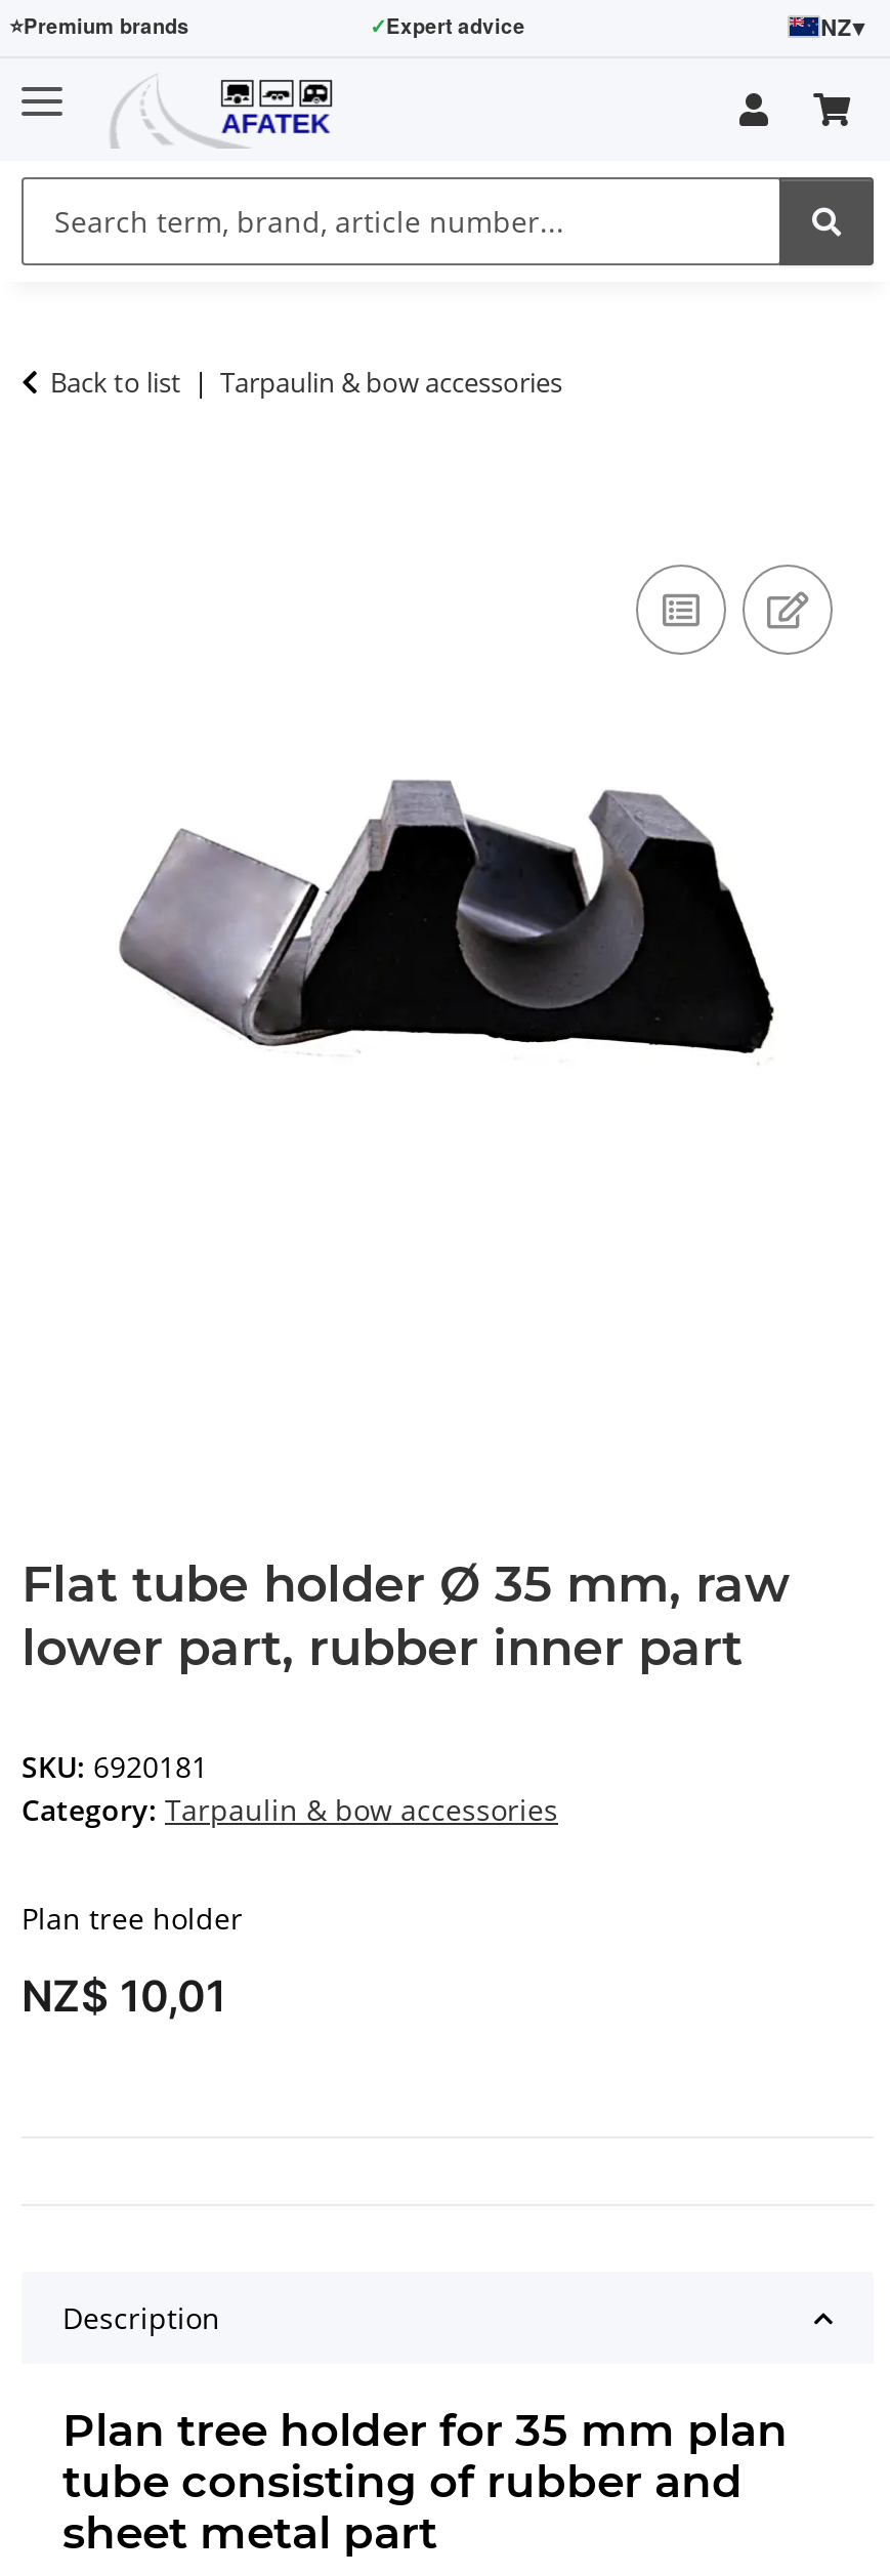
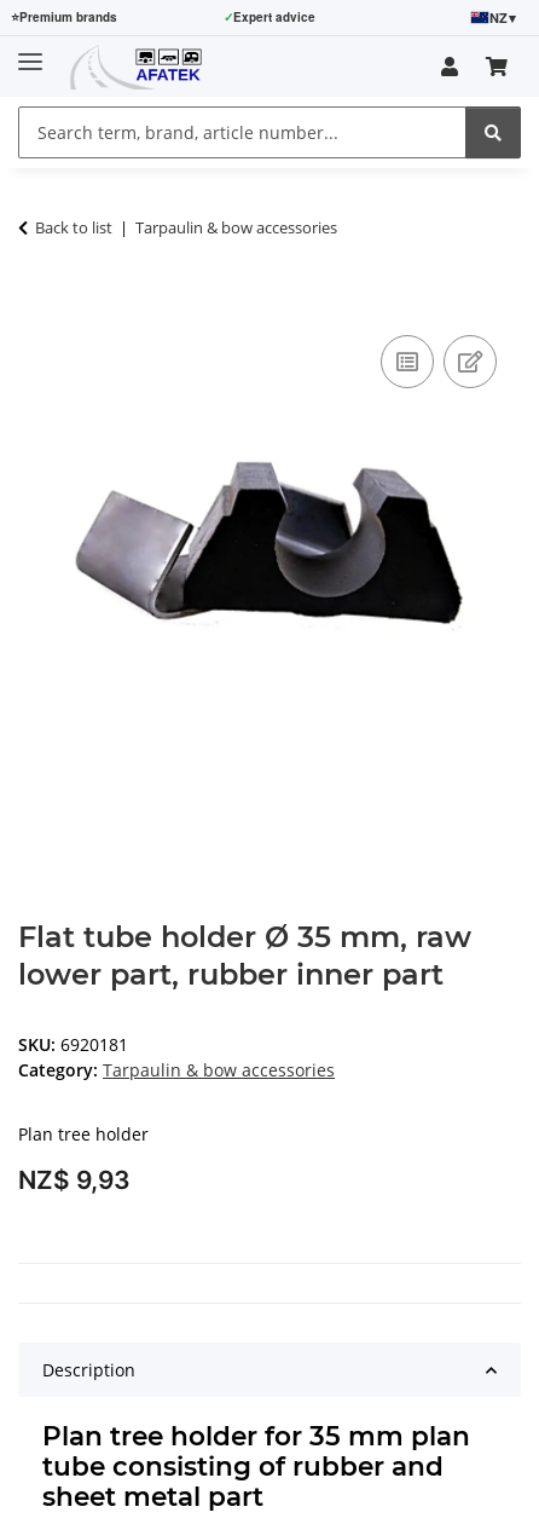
[22,1971,226,2022] NZ$ 10,01 -> [18,1165,131,1195] NZ$ 9,93

